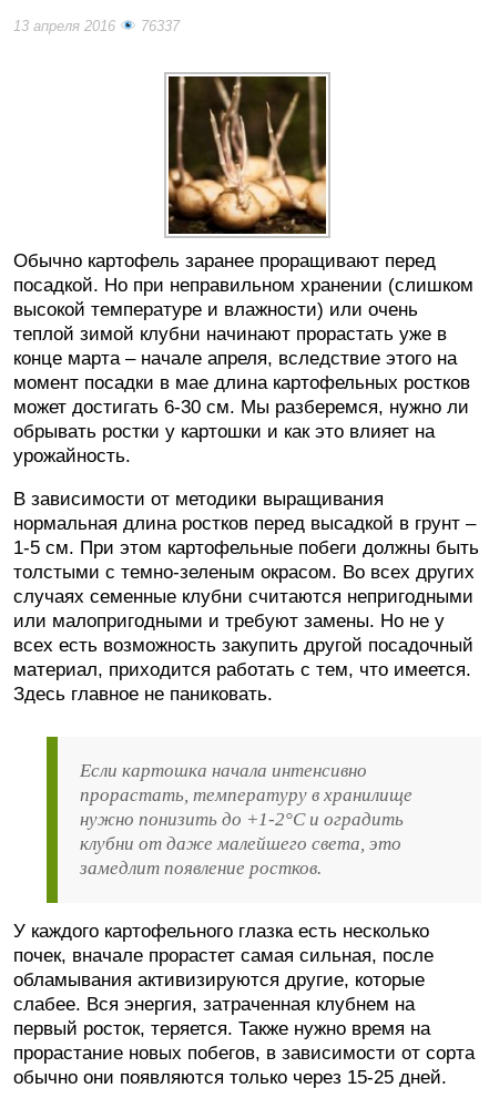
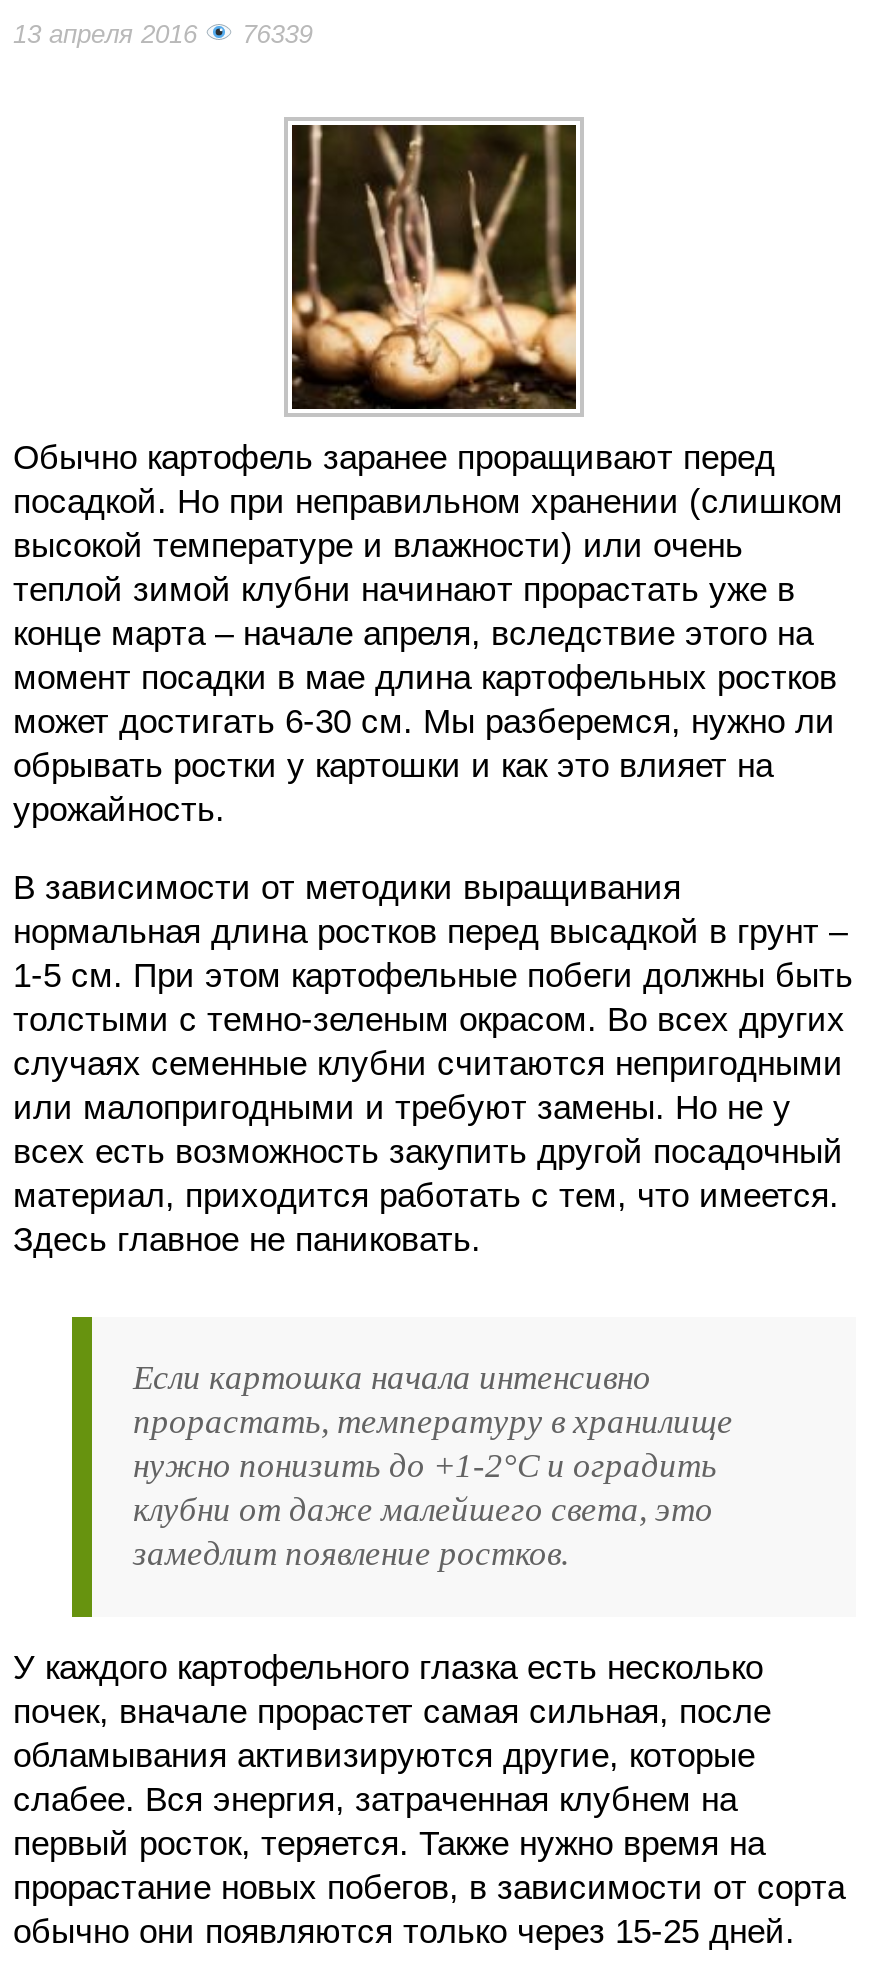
[14,18,180,34] 13 апреля 2016 76337 -> [13,19,312,49] 13 апреля 2016 76339

